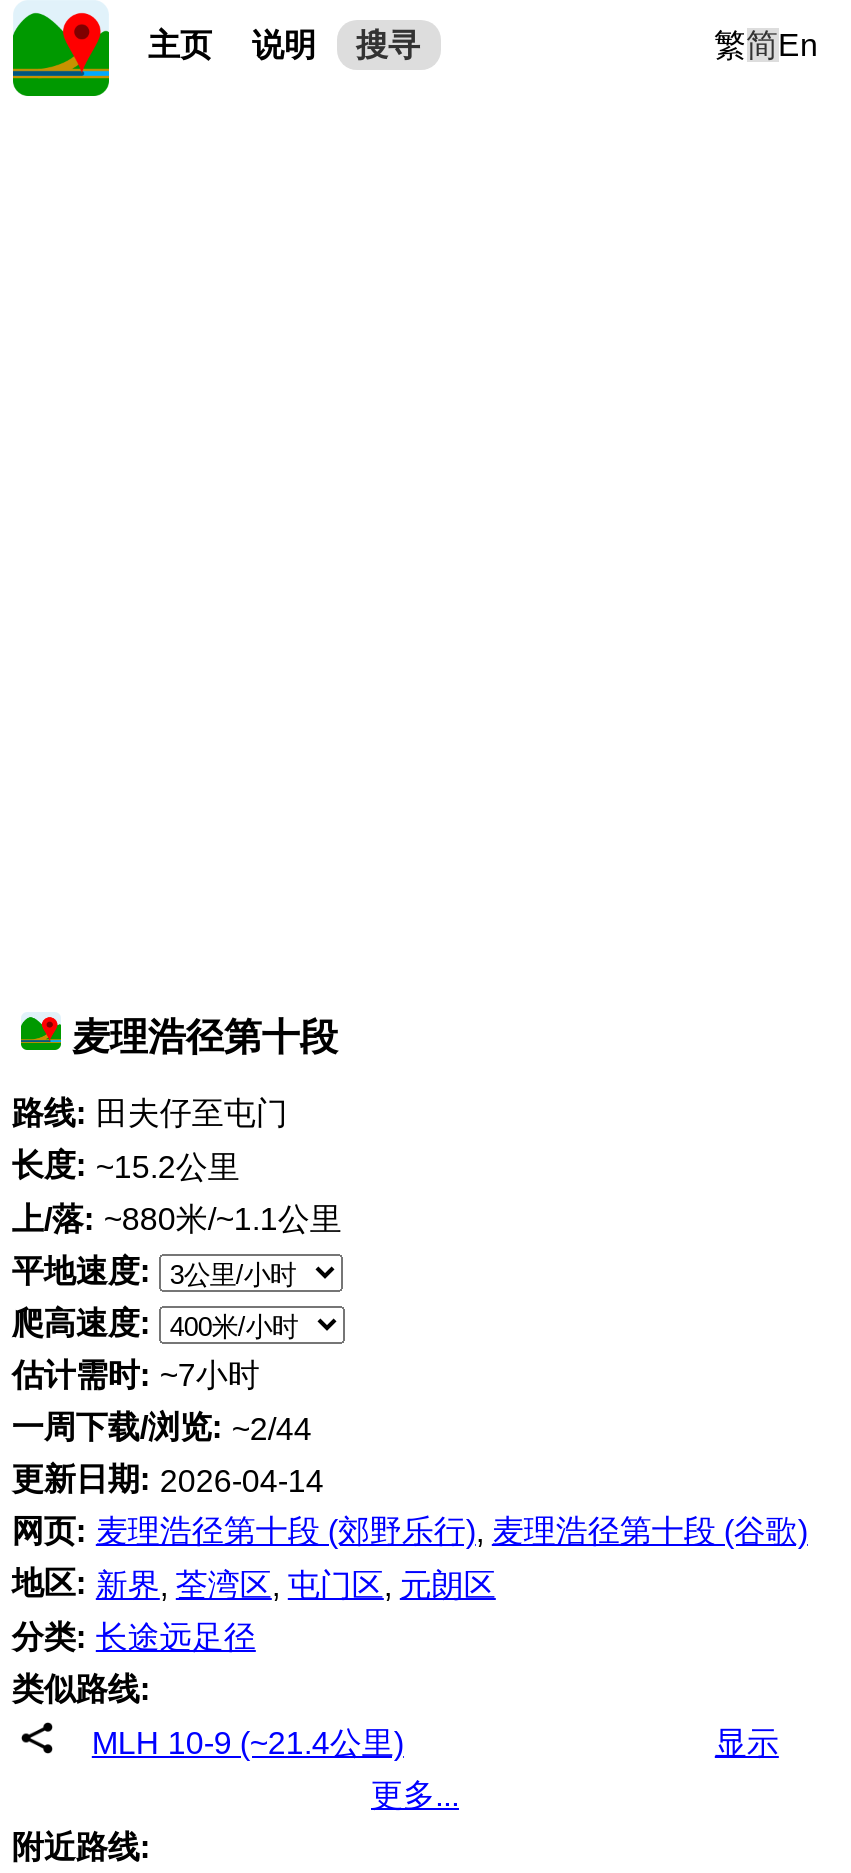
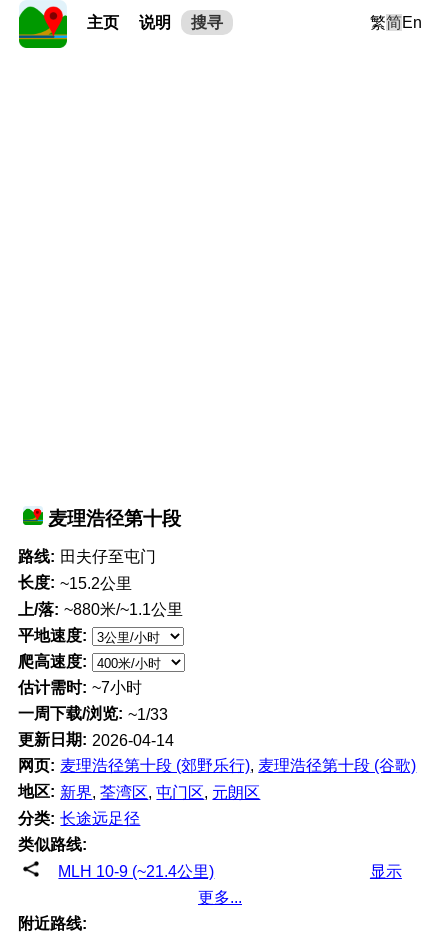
[12,1410,312,1446] 一周下载/浏览: ~2/44 -> [18,705,168,723] 一周下载/浏览: ~1/33

